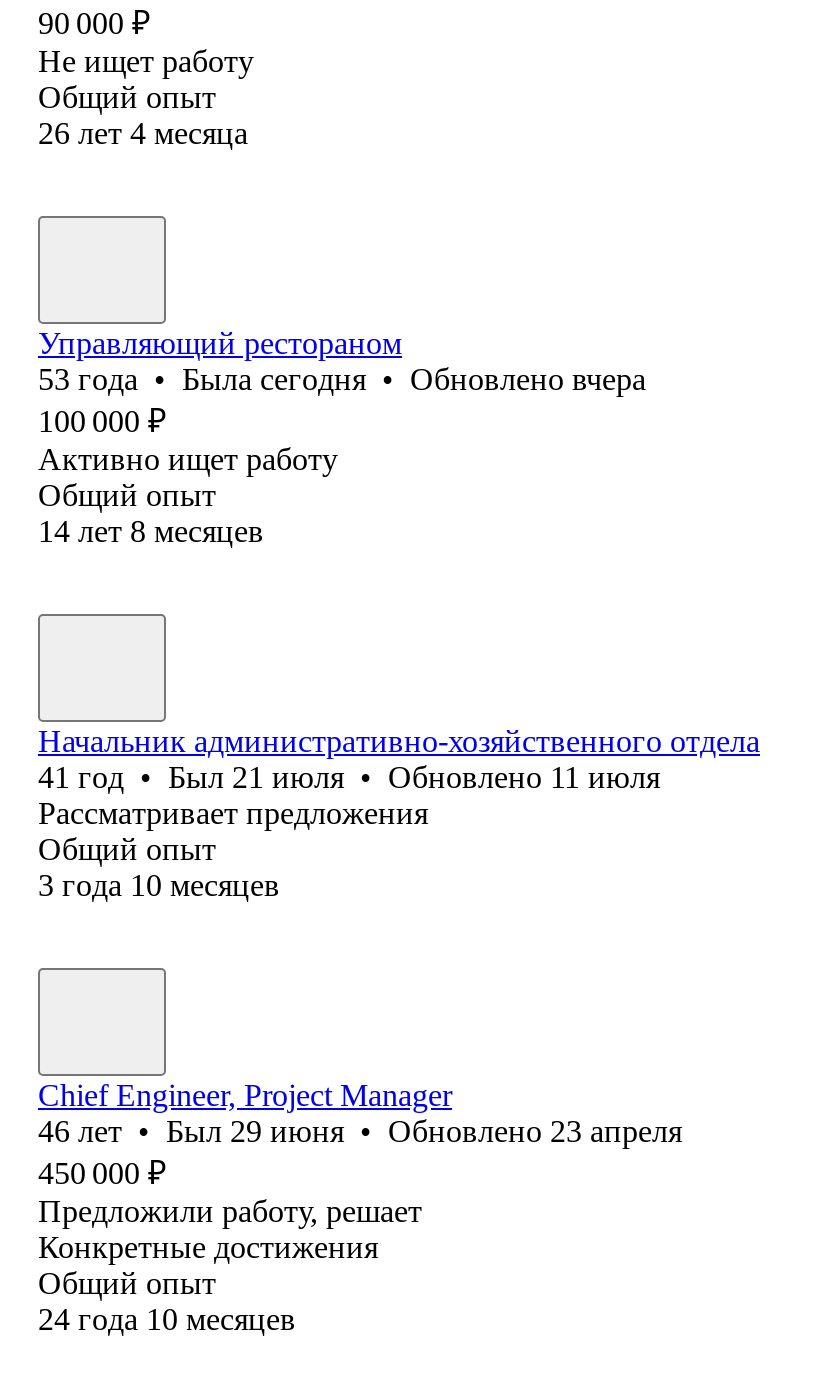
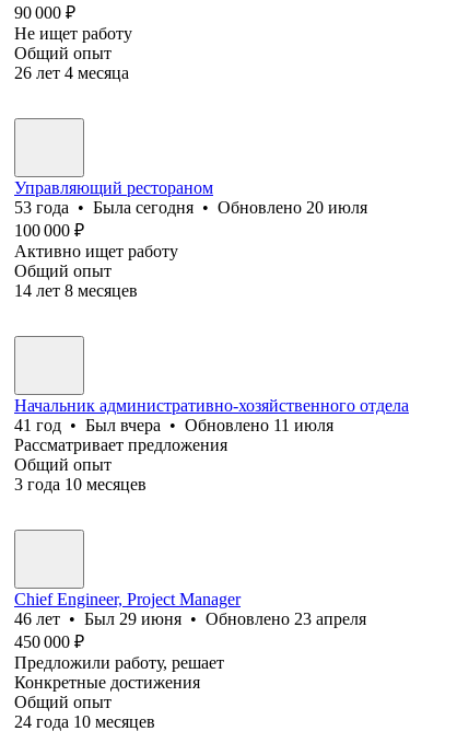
[38,362,646,396] 53 года • Была сегодня • Обновлено вчера -> [14,198,367,217] 53 года • Была сегодня • Обновлено 20 июля
[38,760,660,794] 41 год • Был 21 июля • Обновлено 11 июля -> [14,416,333,434] 41 год • Был вчера • Обновлено 11 июля

